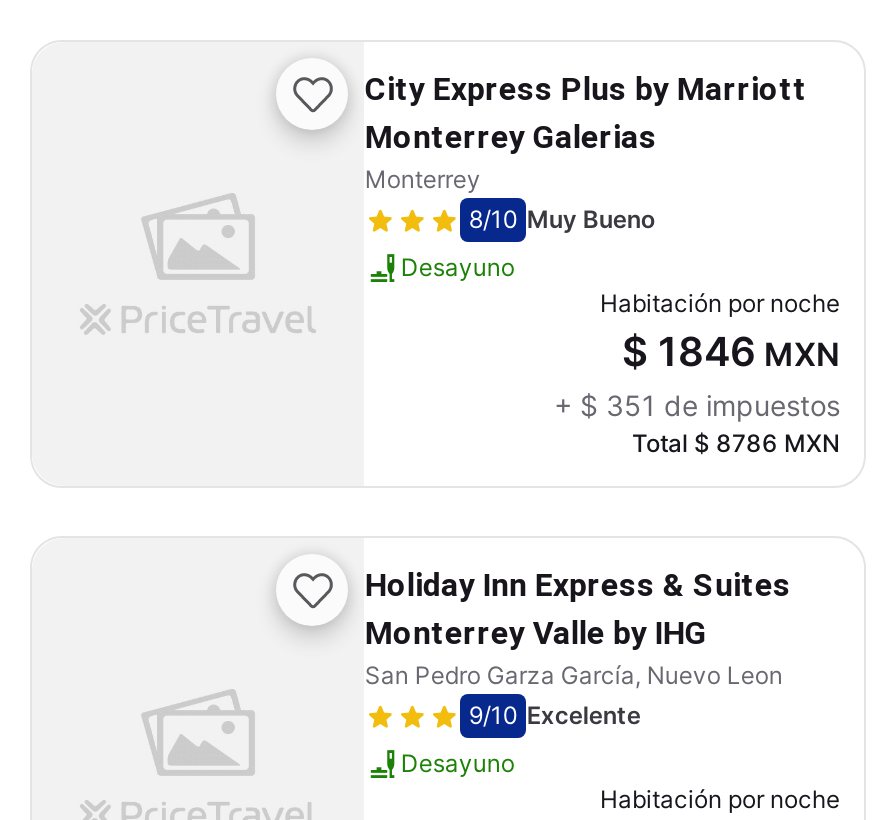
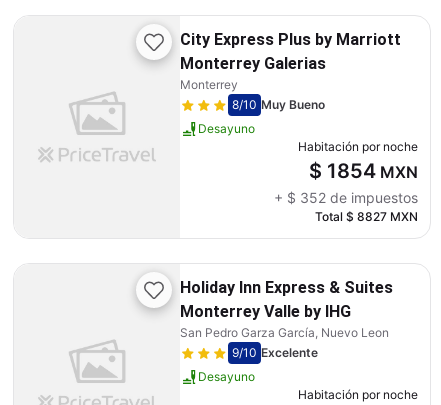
[622,328,840,376] $ 1846 MXN -> [309,159,418,183] $ 1854 MXN
[554,388,840,422] + $ 351 de impuestos -> [274,189,418,206] + $ 352 de impuestos
[632,428,840,458] Total $ 8786 MXN -> [315,209,418,224] Total $ 8827 MXN

